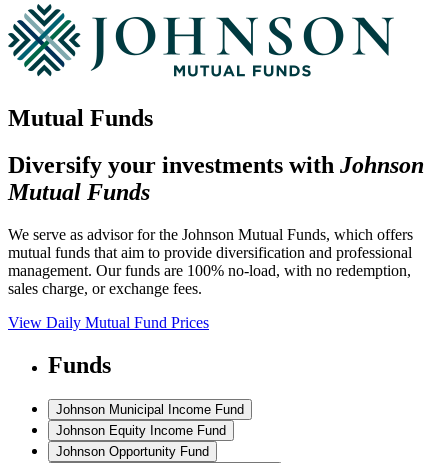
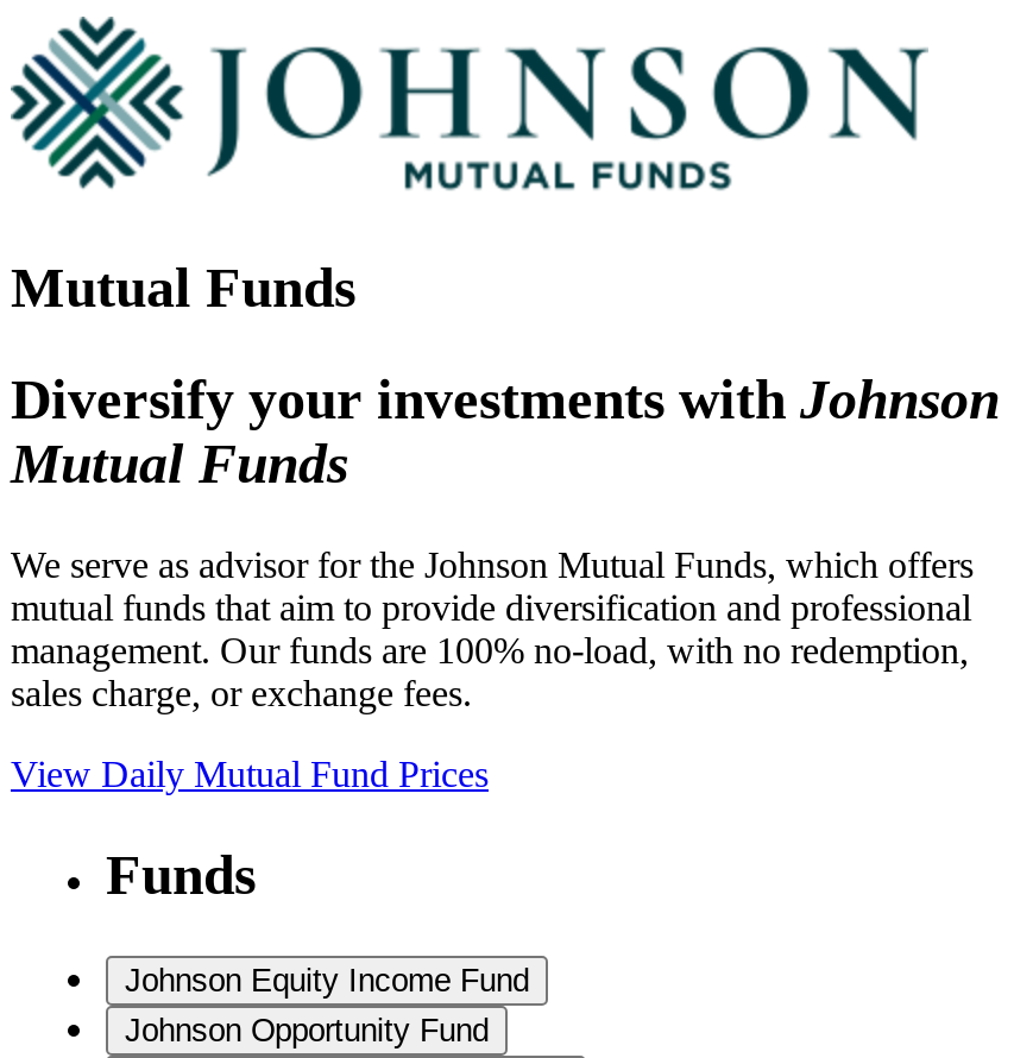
[56,401,244,416] Johnson Municipal Income Fund -> none

